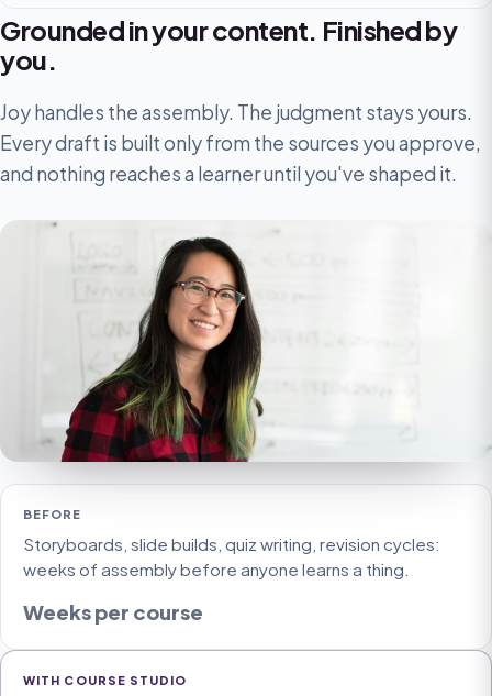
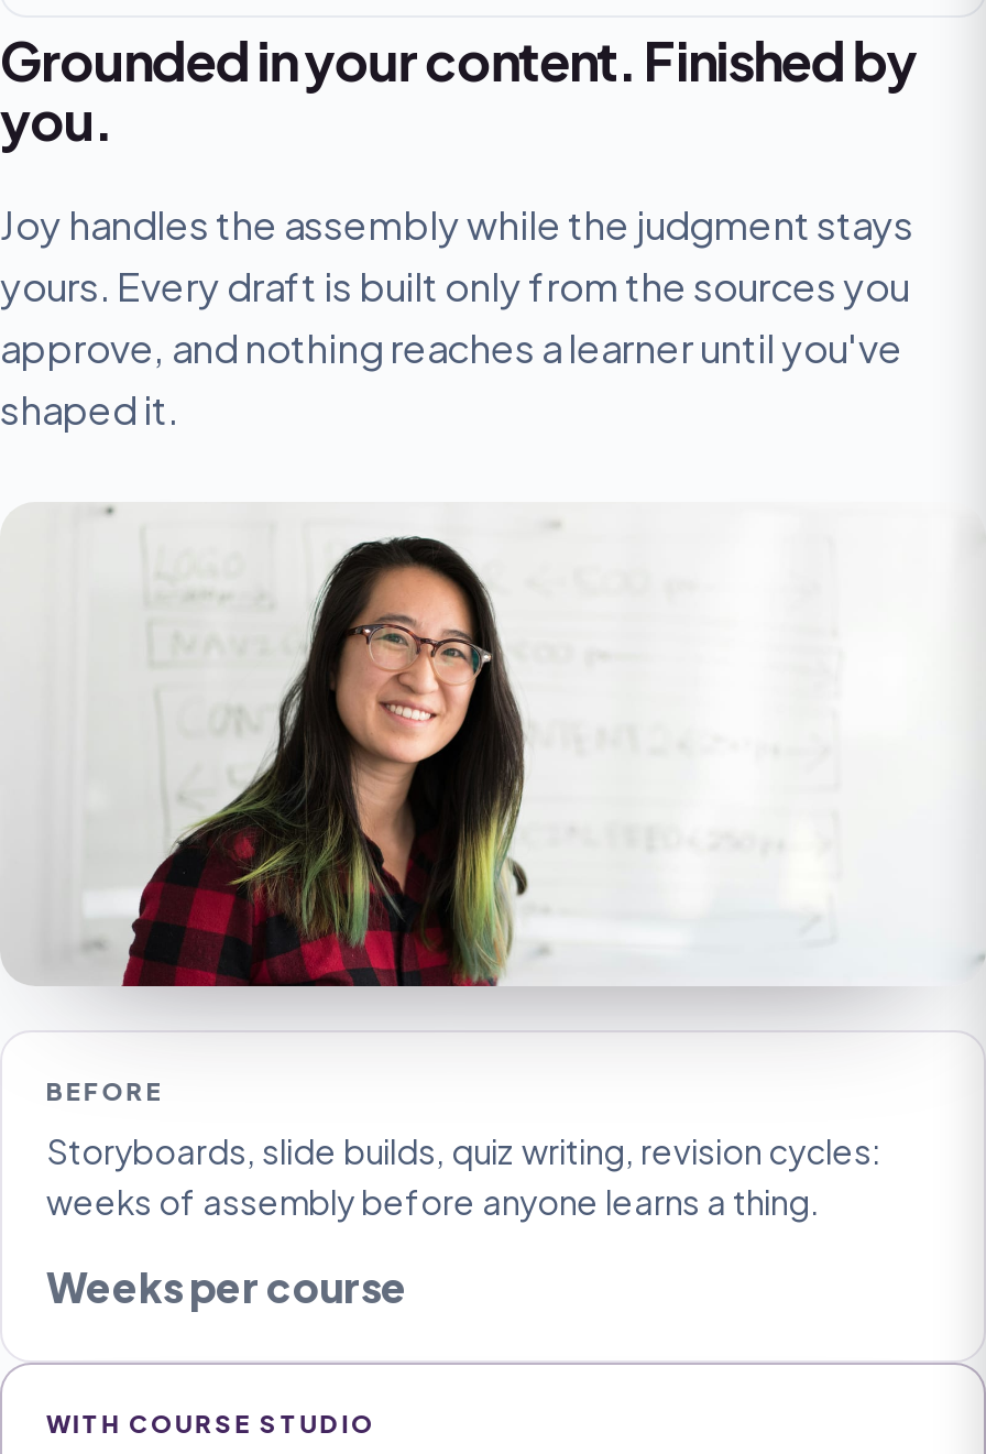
[0,100,481,186] Joy handles the assembly. The judgment stays yours. | Every draft is built only from the sources you approve, | and nothing reaches a learner until you've shaped it. -> [0,200,913,433] Joy handles the assembly while the judgment stays | yours. Every draft is built only from the sources you | approve, and nothing reaches a learner until you've | shaped it.

